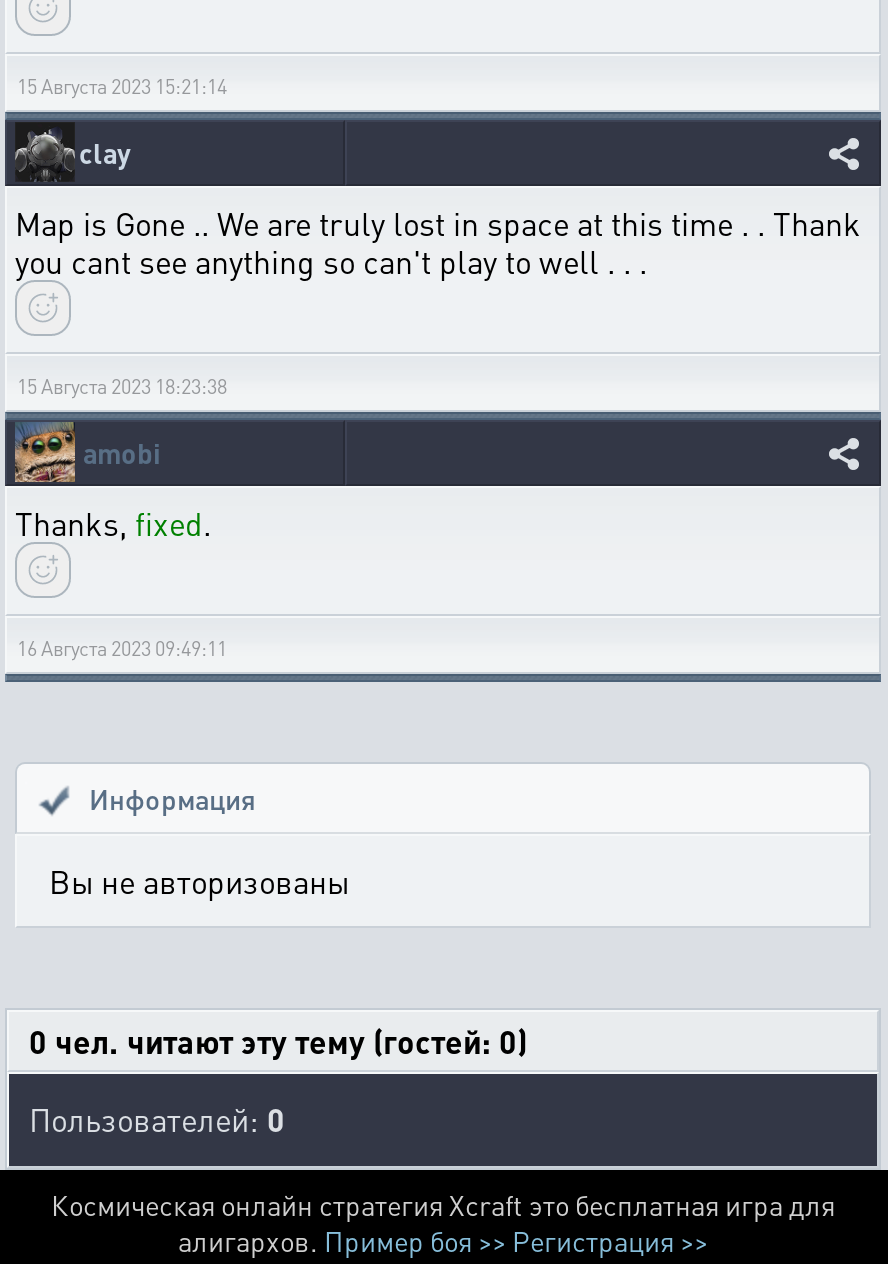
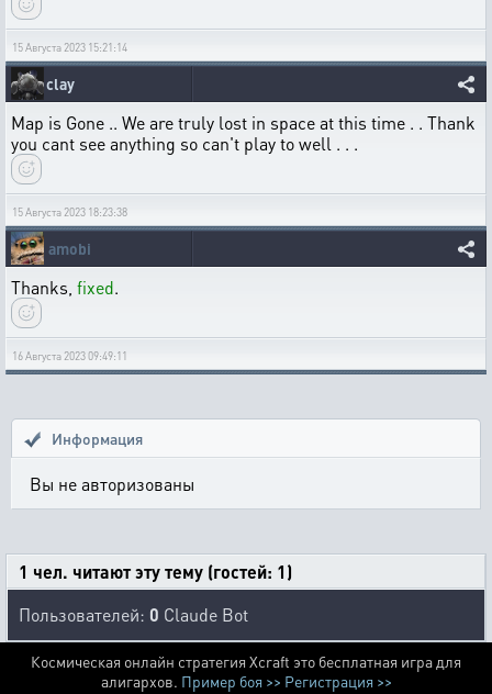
[29,1021,527,1063] 0 чел. читают эту тему (гостей: 0) -> [19,560,292,583] 1 чел. читают эту тему (гостей: 1)
[29,1099,285,1141] Пользователей: 0 -> [19,603,248,626] Пользователей: 0 Claude Bot

